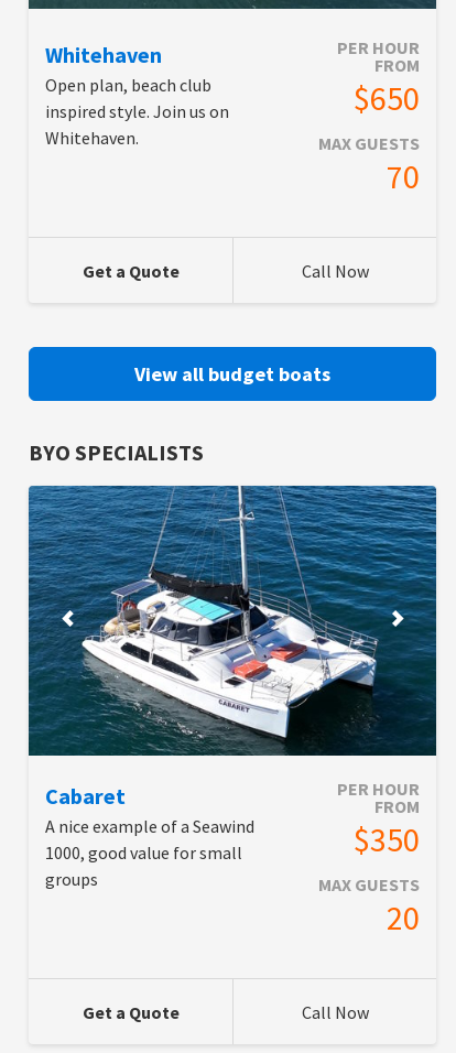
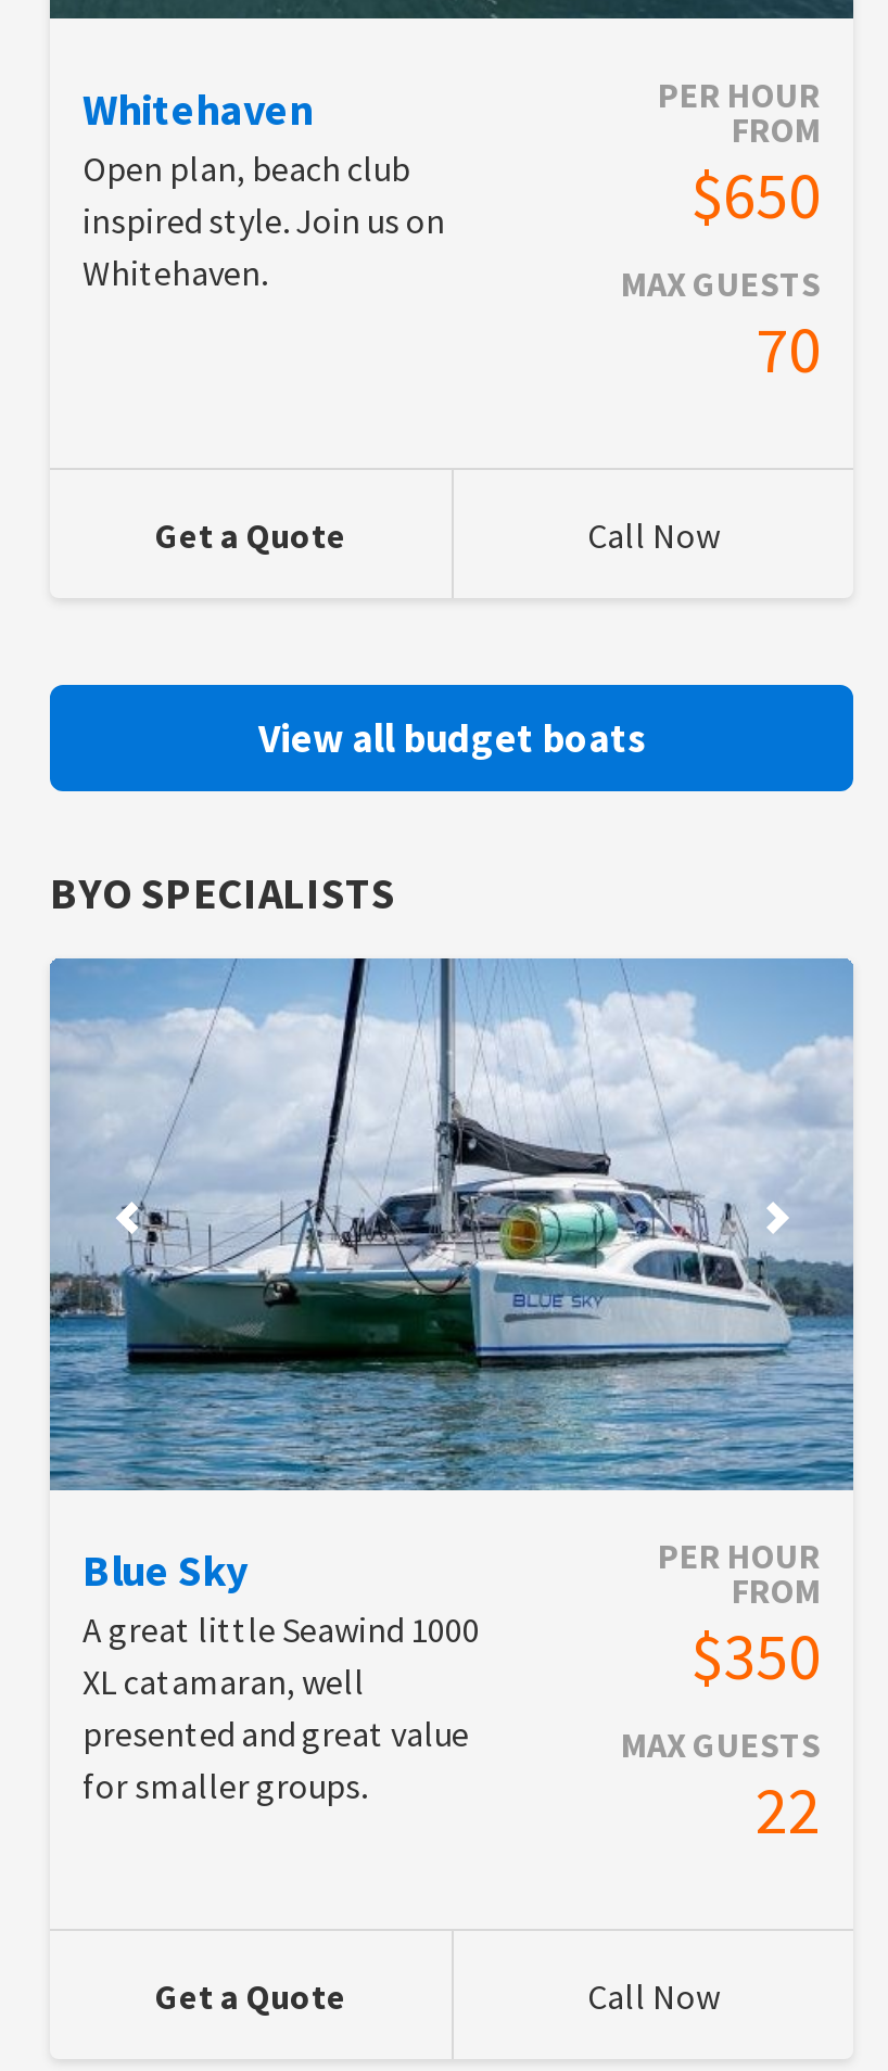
[29,486,437,890] [image] | Cabaret | A nice example of a Seawind | 1000, good value for small | groups -> [48,957,855,1806] [image] | Blue Sky | A great little Seawind 1000 | XL catamaran, well | presented and great value | for smaller groups.
[387,897,420,938] 20 -> [756,1767,821,1850] 22

